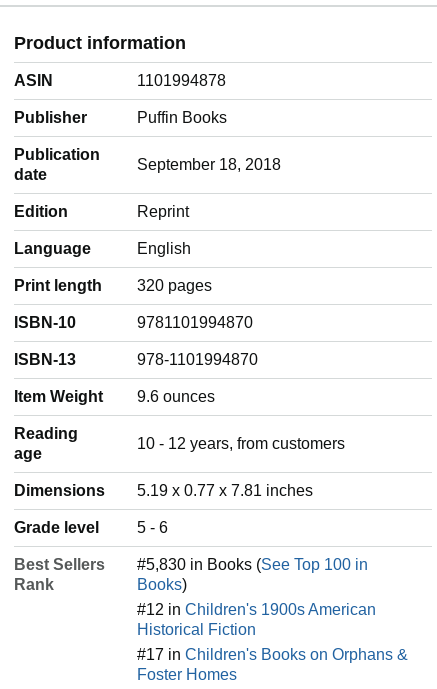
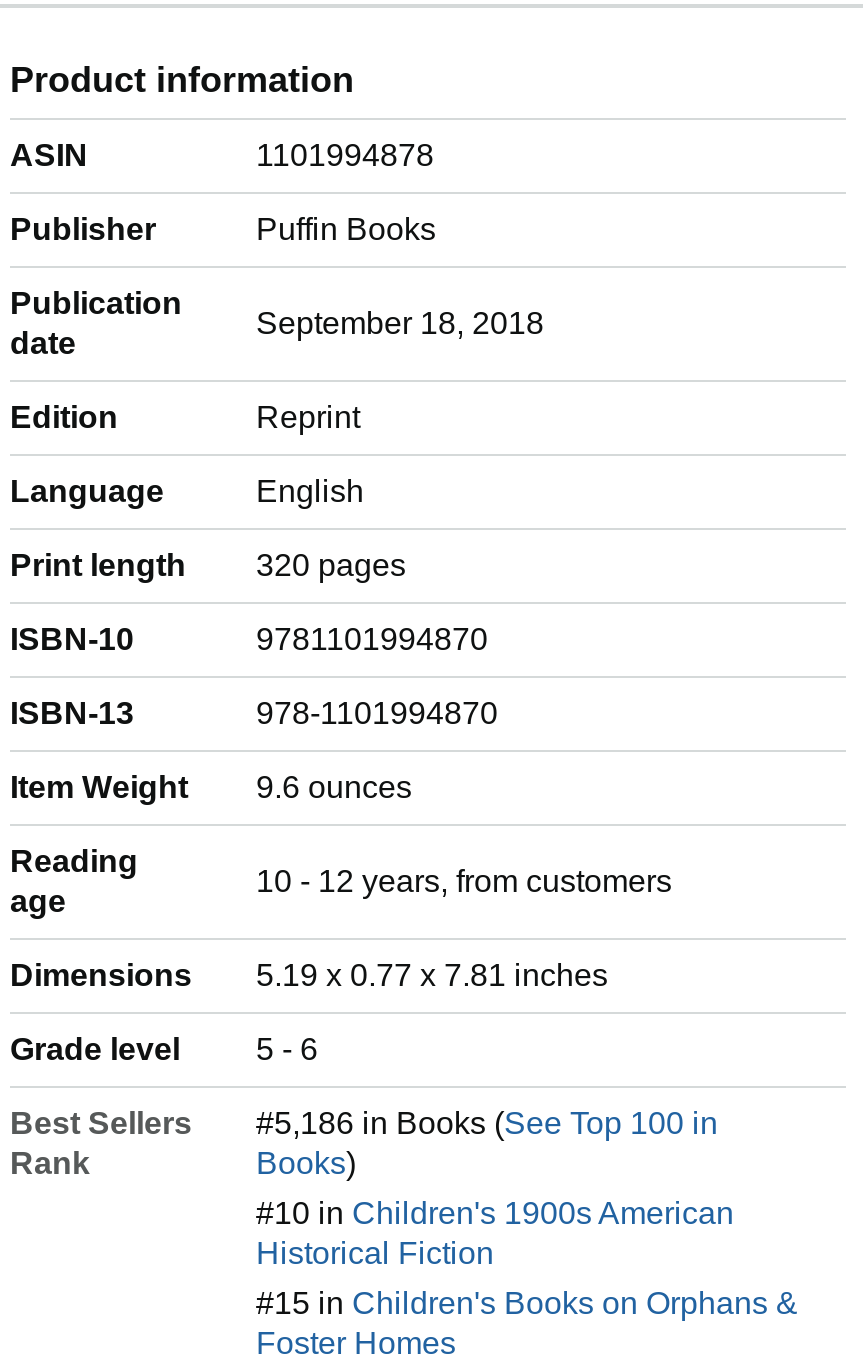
[137,556,368,573] #5,830 in Books (See Top 100 in -> [256,1106,718,1140] #5,186 in Books (See Top 100 in
[137,601,376,618] #12 in Children's 1900s American -> [256,1196,734,1230] #10 in Children's 1900s American
[137,646,408,663] #17 in Children's Books on Orphans & -> [256,1286,798,1320] #15 in Children's Books on Orphans &

